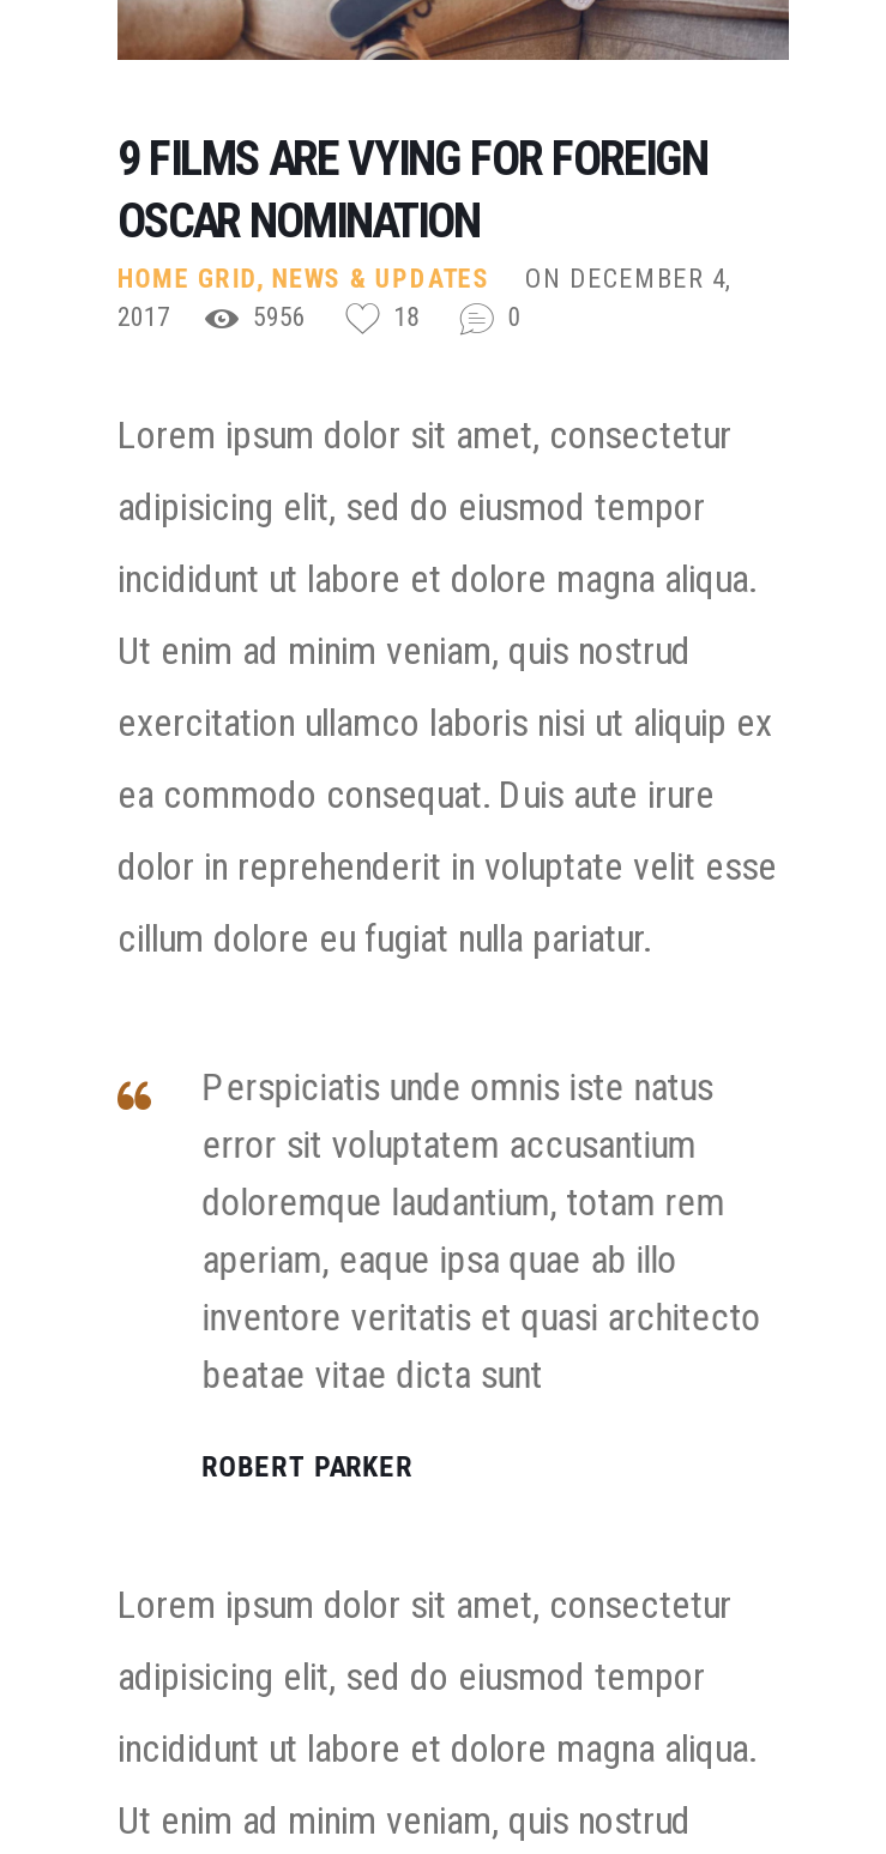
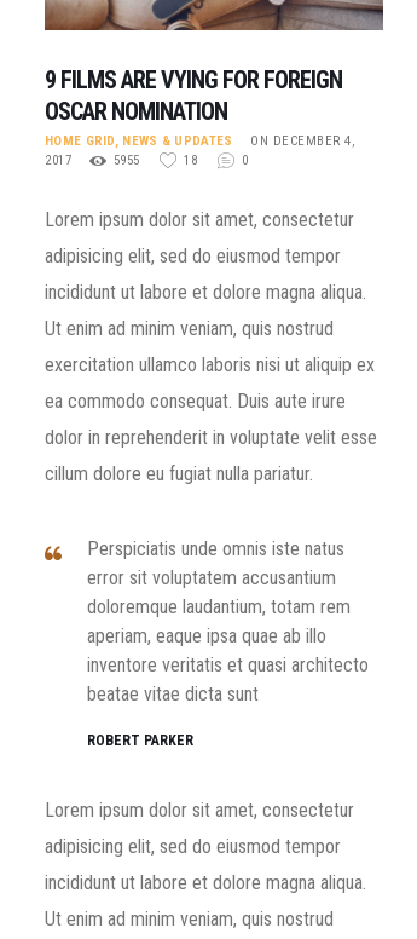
[253,303,306,334] 5956 -> [113,153,140,169] 5955

